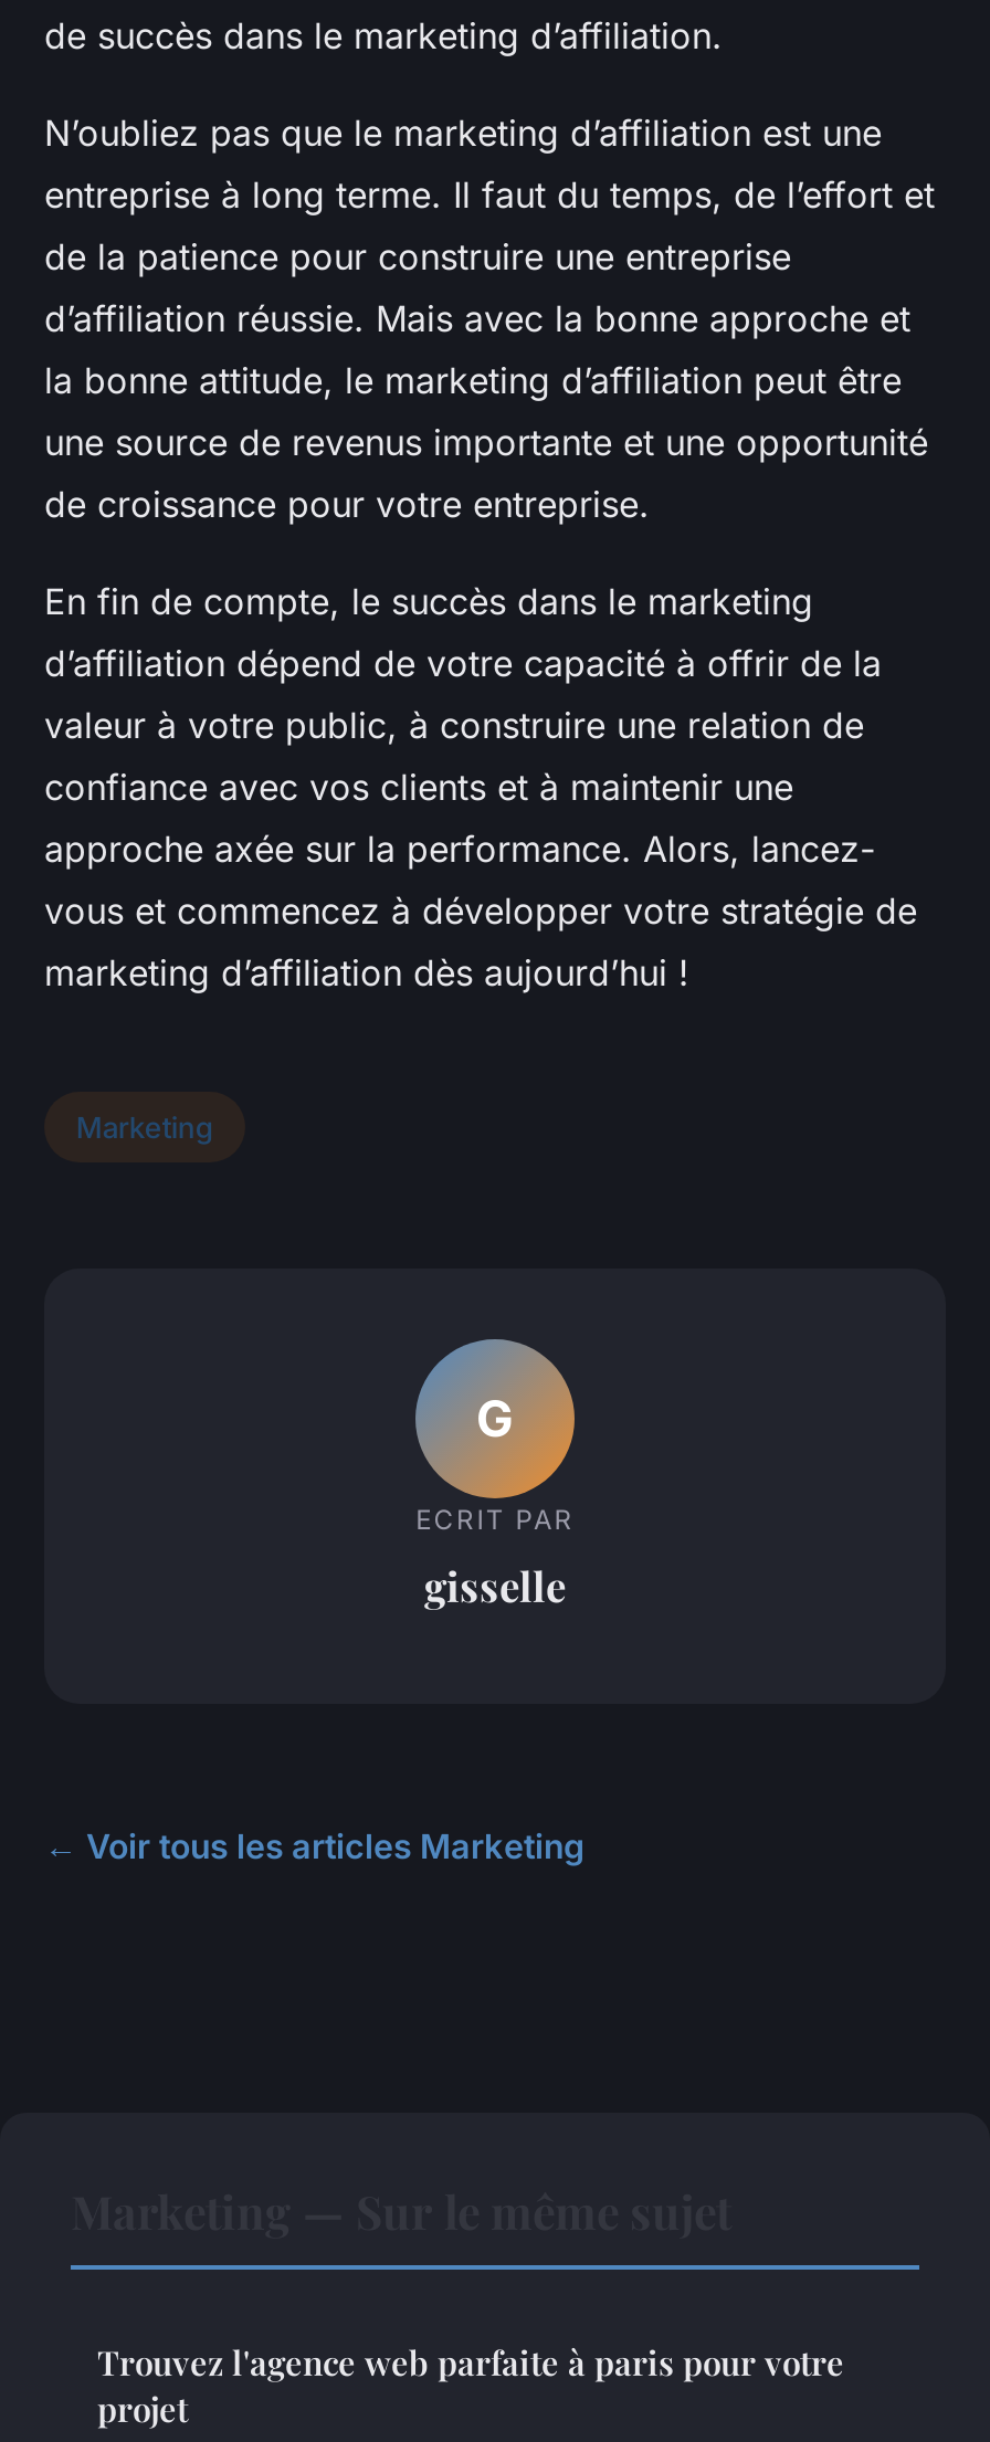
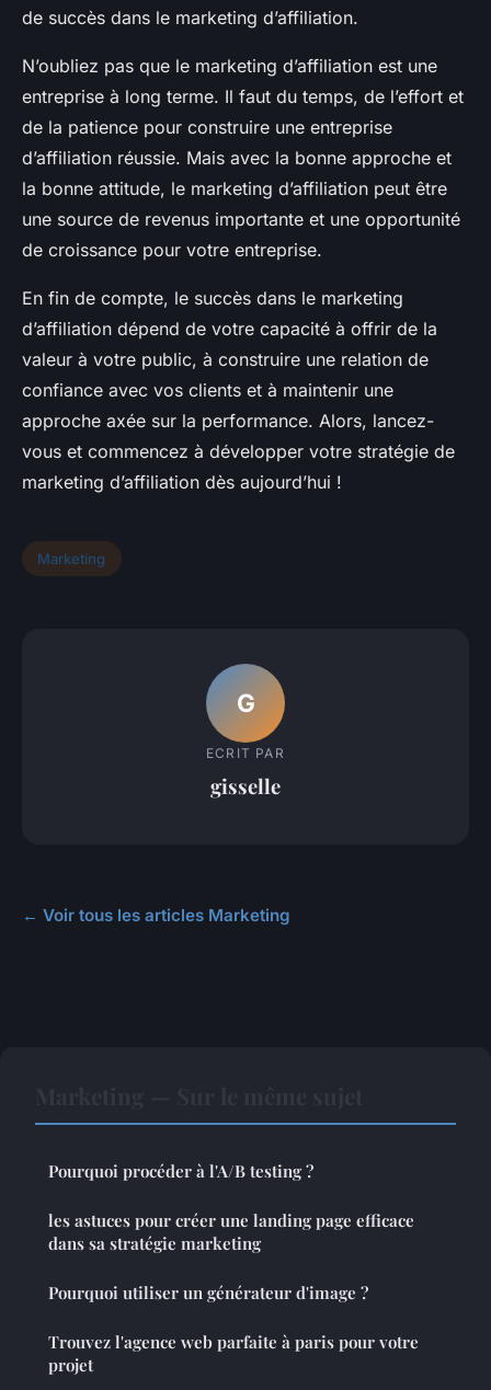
none -> [48,1160,414,1304] Pourquoi procéder à l'A/B testing ? | les astuces pour créer une landing page efficace | dans sa stratégie marketing | Pourquoi utiliser un générateur d'image ?

